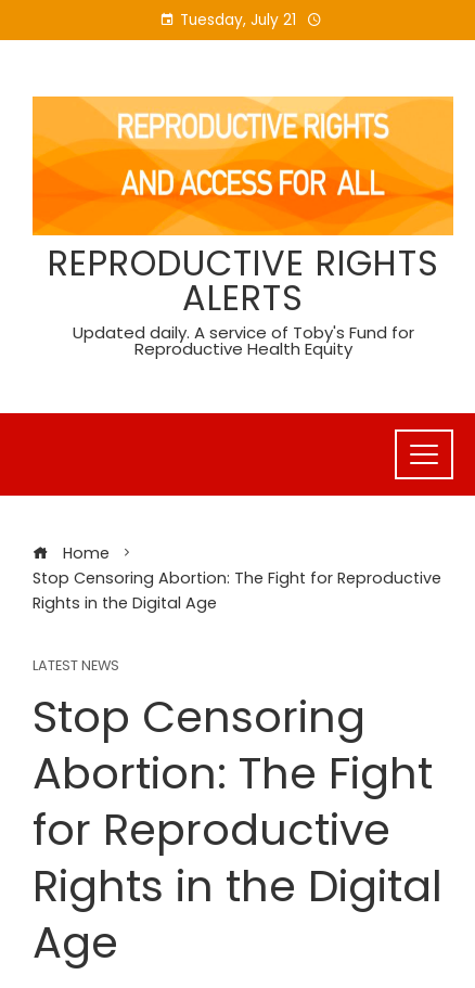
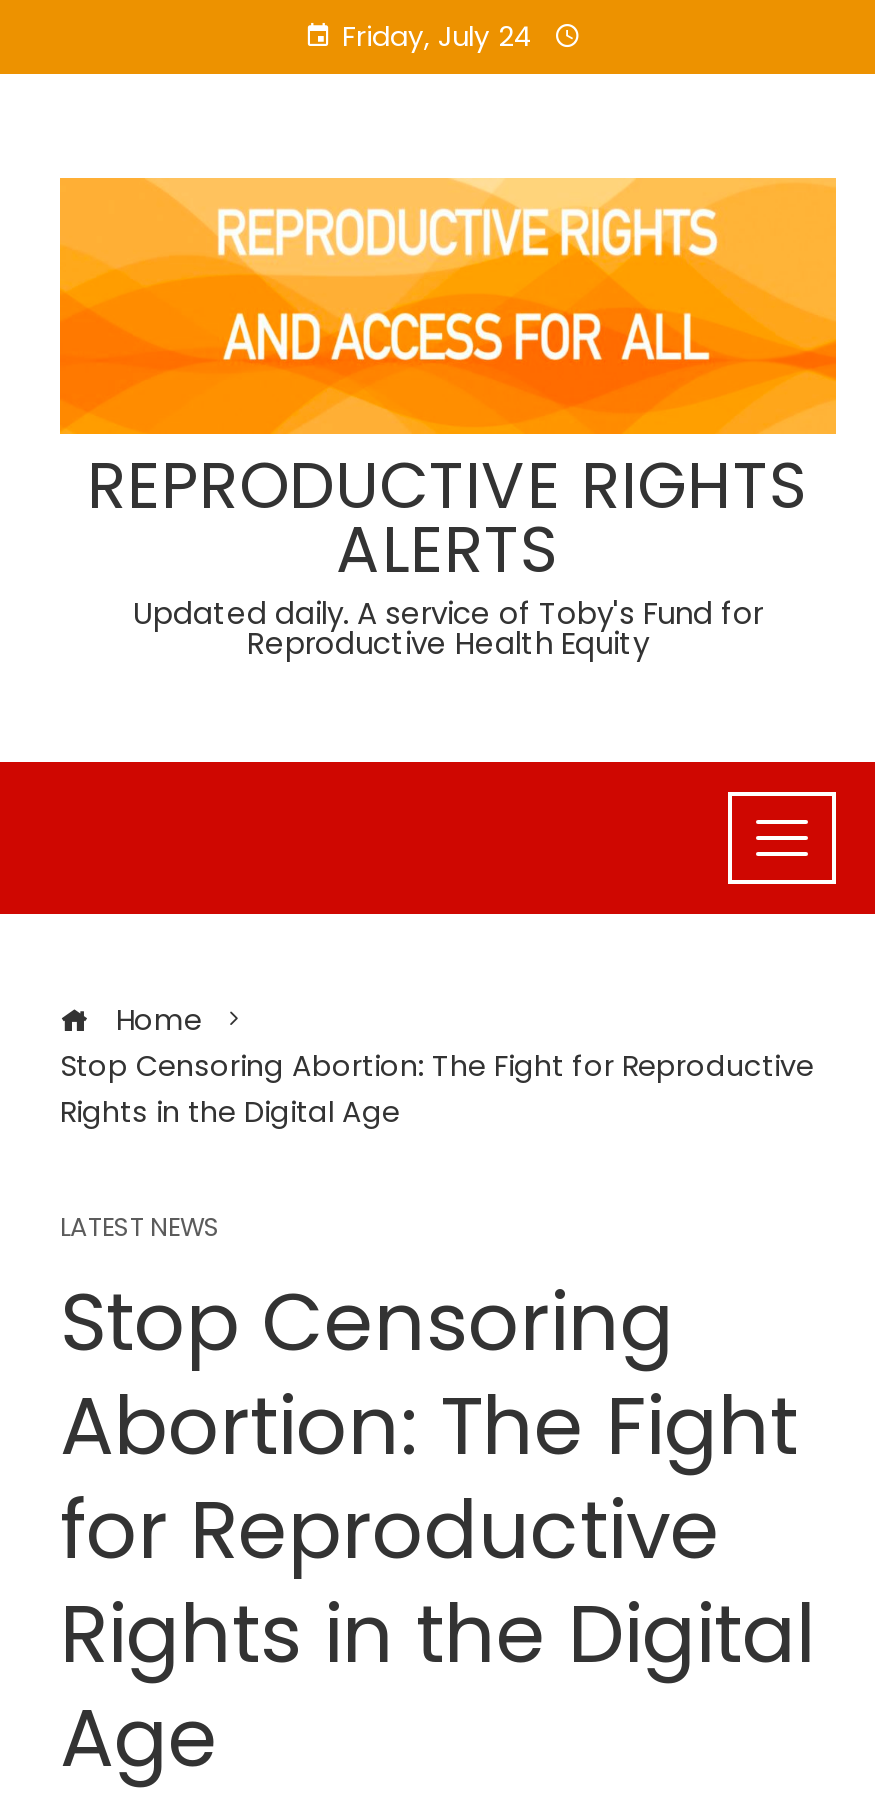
[179,10,296,30] Tuesday, July 21 -> [342,18,534,56] Friday, July 24

